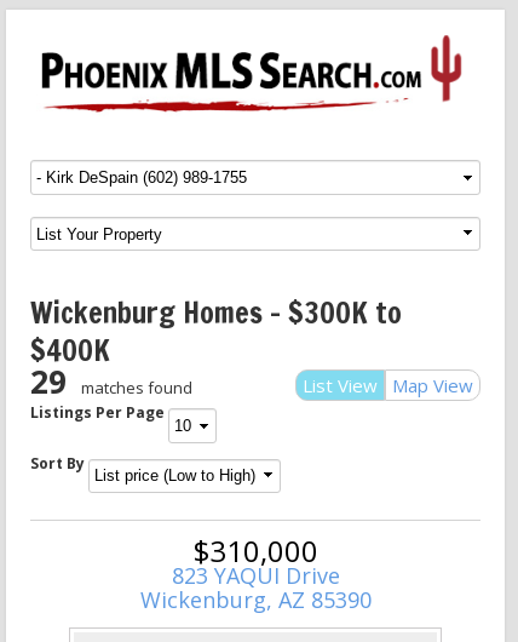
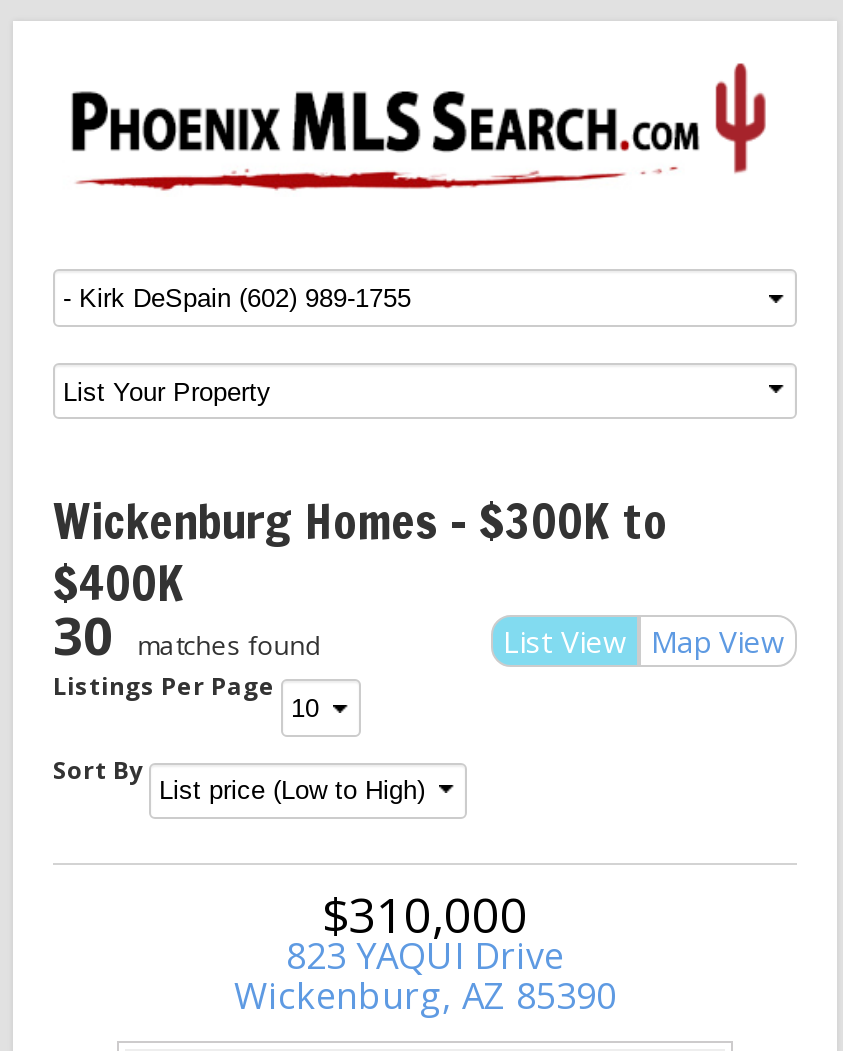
[30,360,193,404] 29 matches found -> [53,600,321,672] 30 matches found

